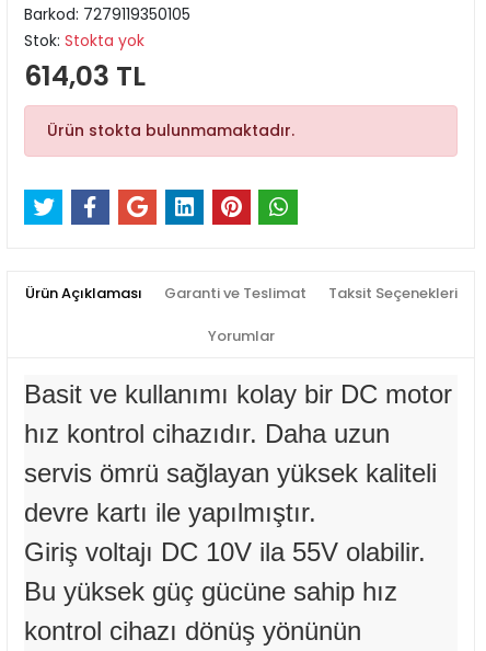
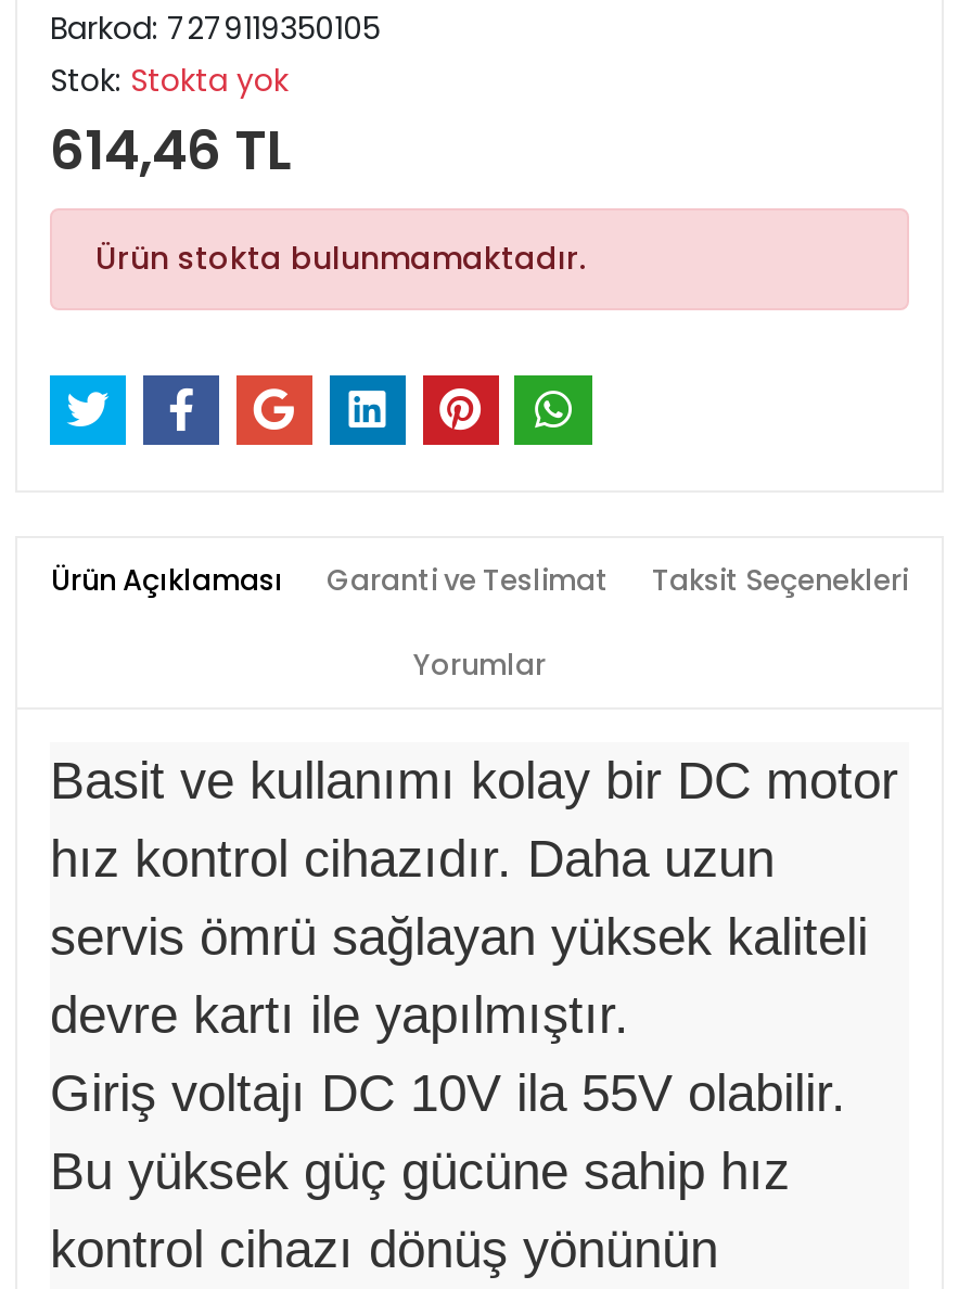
[24,57,146,95] 614,03 TL -> [50,113,293,189] 614,46 TL

